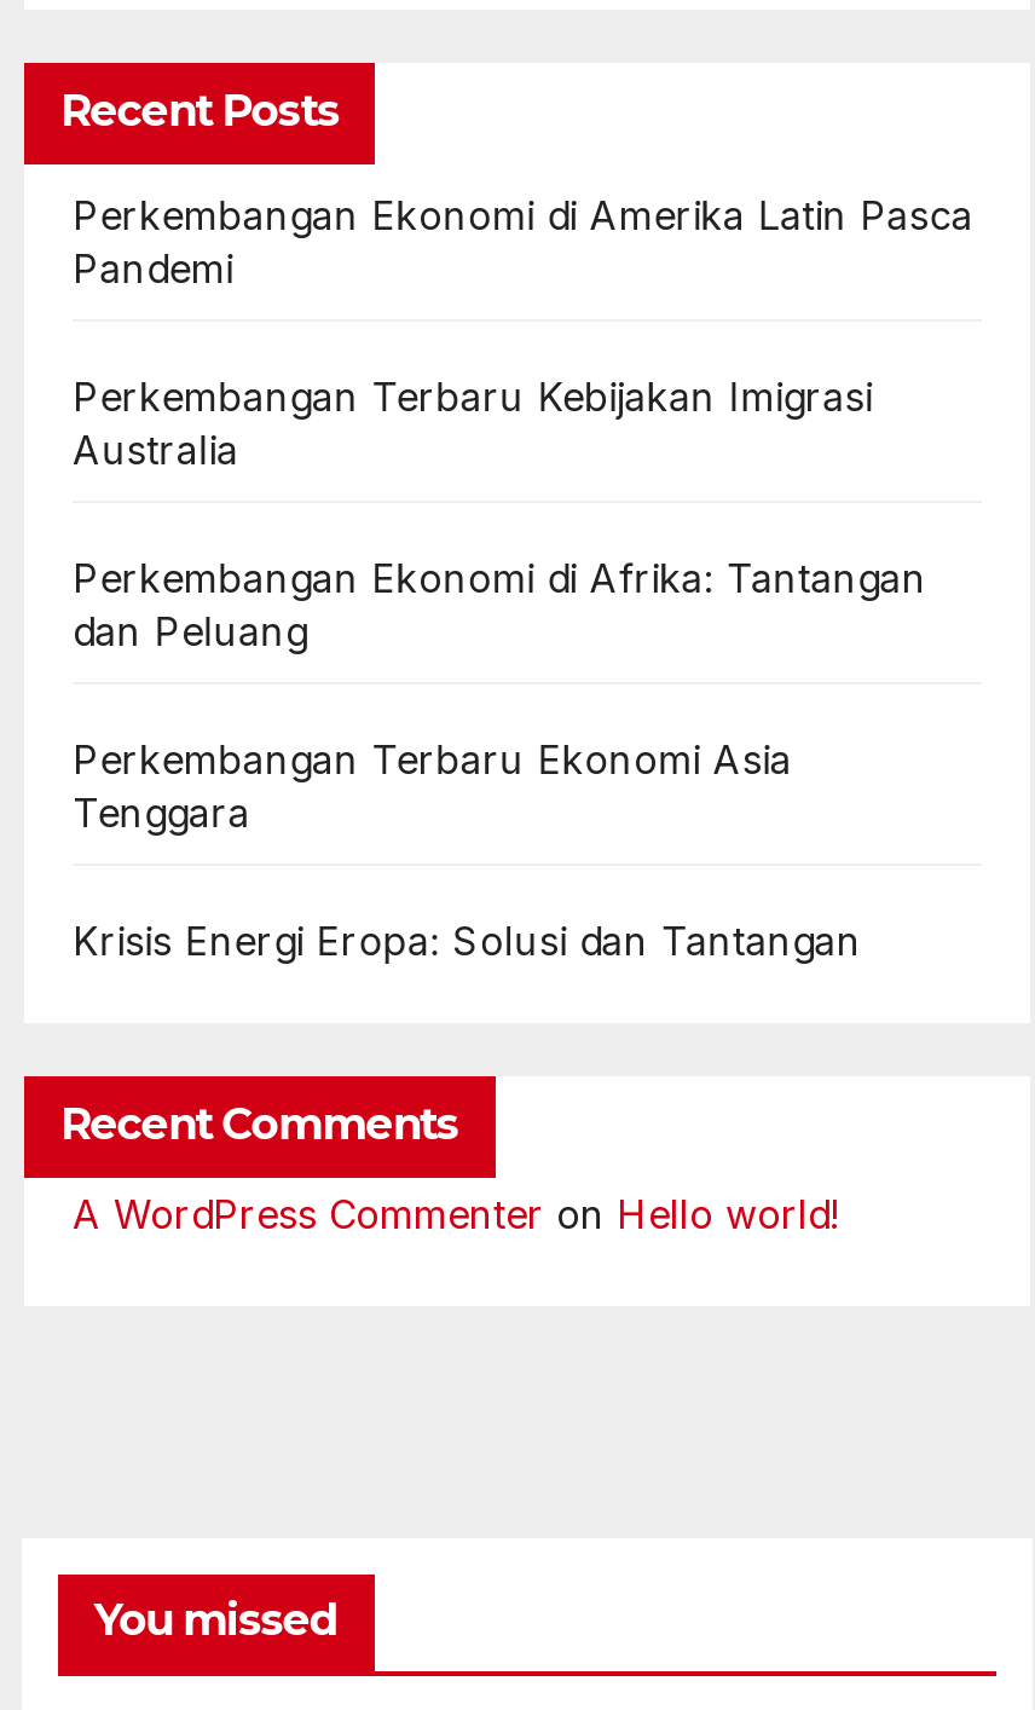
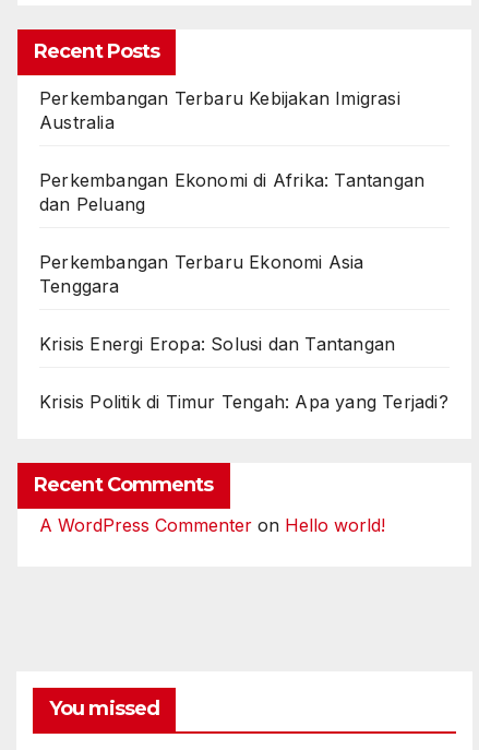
[73,192,974,293] Perkembangan Ekonomi di Amerika Latin Pasca | Pandemi -> none
moved [73,373,927,966] -> [39,88,425,355]: Perkembangan Terbaru Kebijakan Imigrasi | Australia | Perkembangan Ekonomi di Afrika: Tantangan | dan Peluang | Perkembangan Terbaru Ekonomi Asia | Tenggara | Krisis Energi Eropa: Solusi dan Tantangan
none -> [39,391,448,413] Krisis Politik di Timur Tengah: Apa yang Terjadi?

